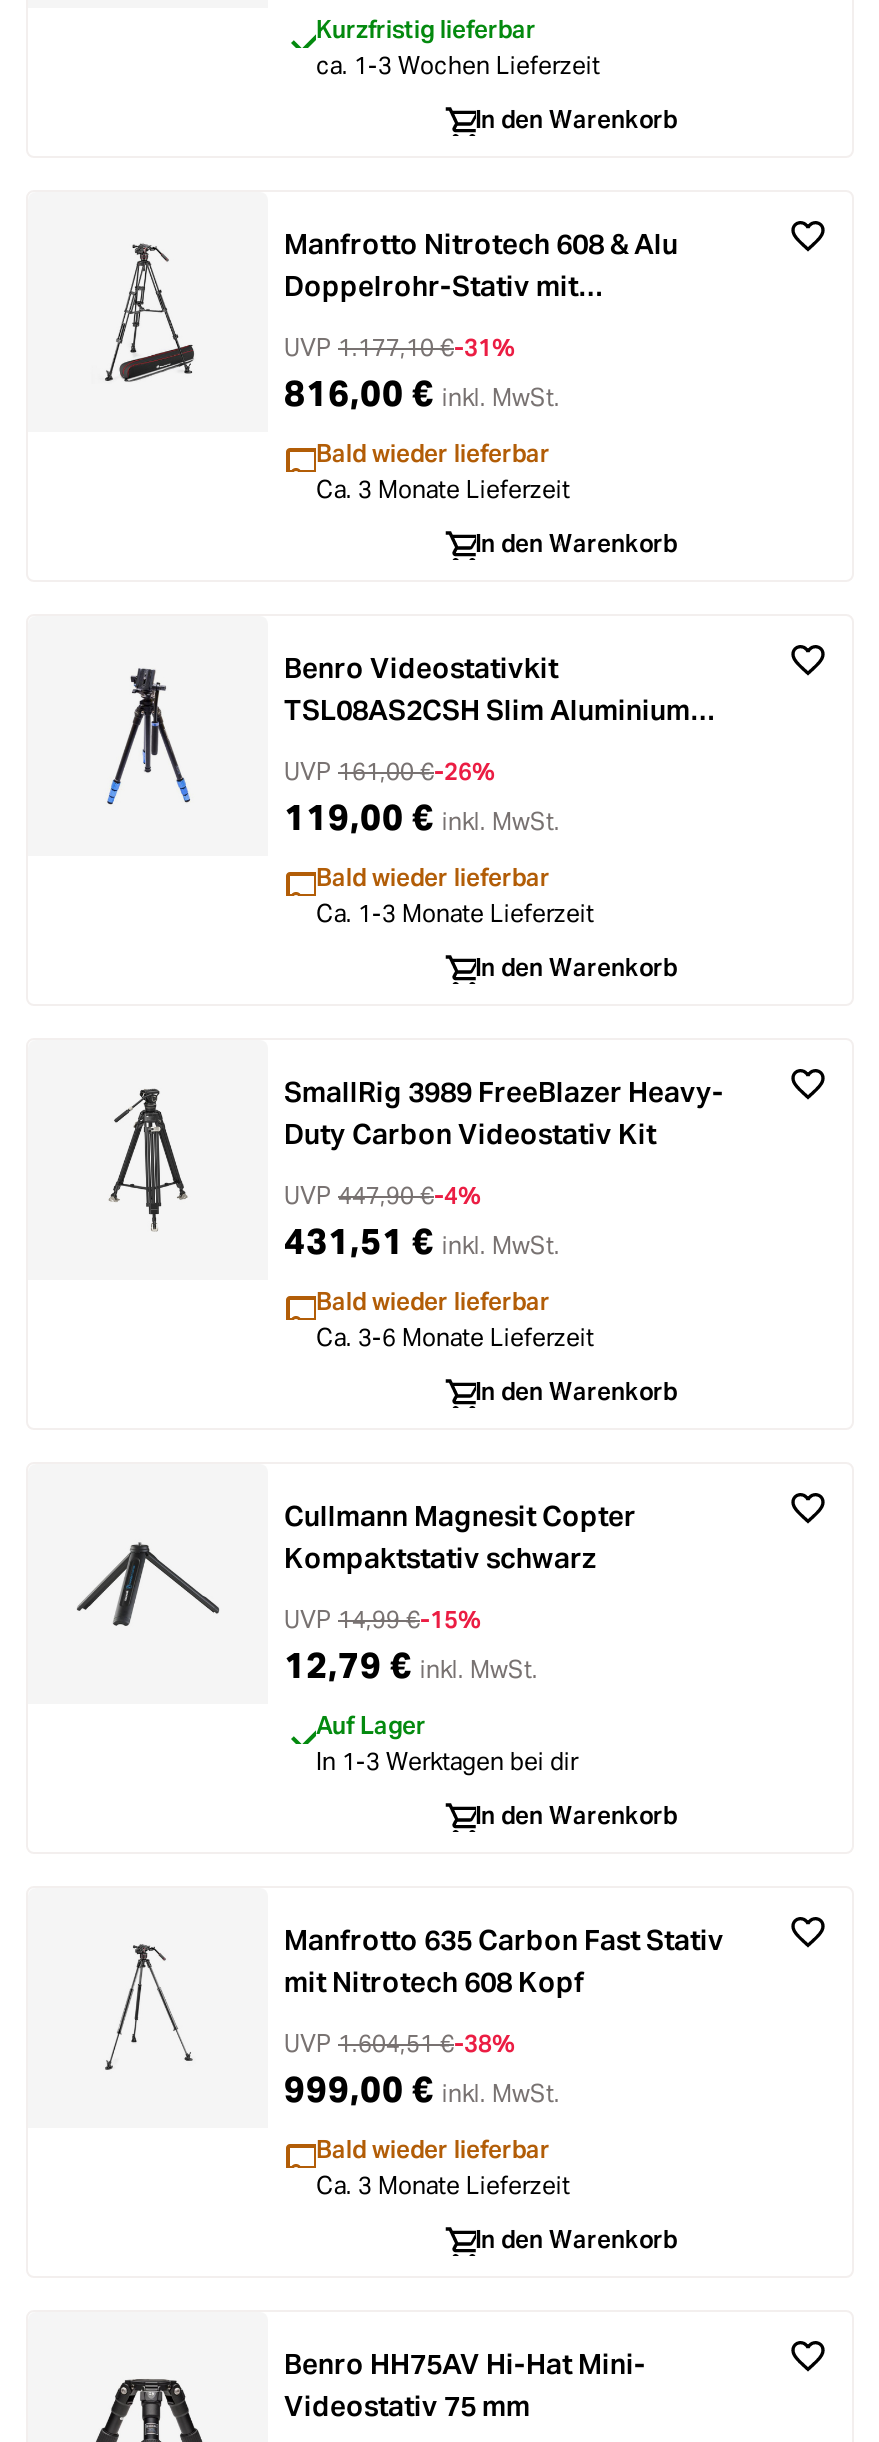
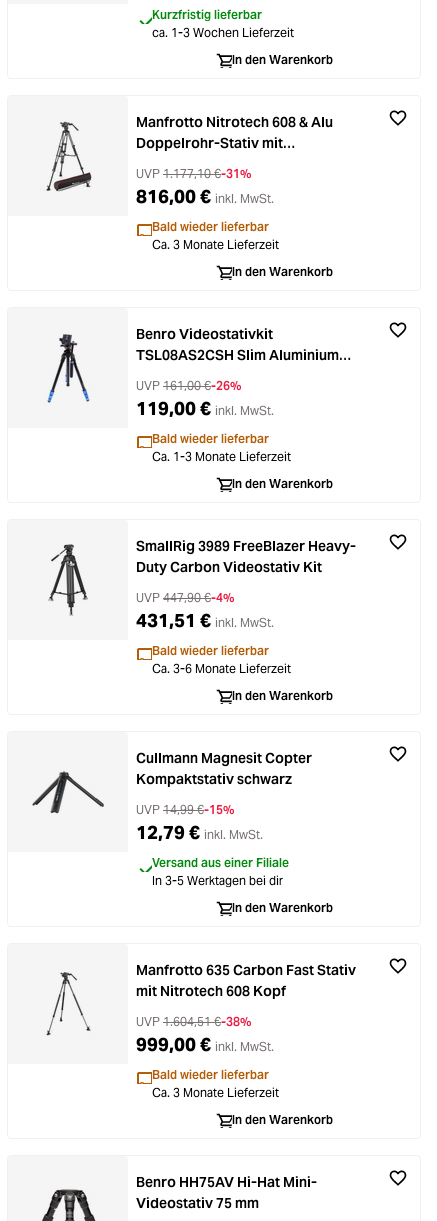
[316,1710,578,1776] Auf Lager | In 1-3 Werktagen bei dir -> [152,855,289,888] Versand aus einer Filiale | In 3-5 Werktagen bei dir

